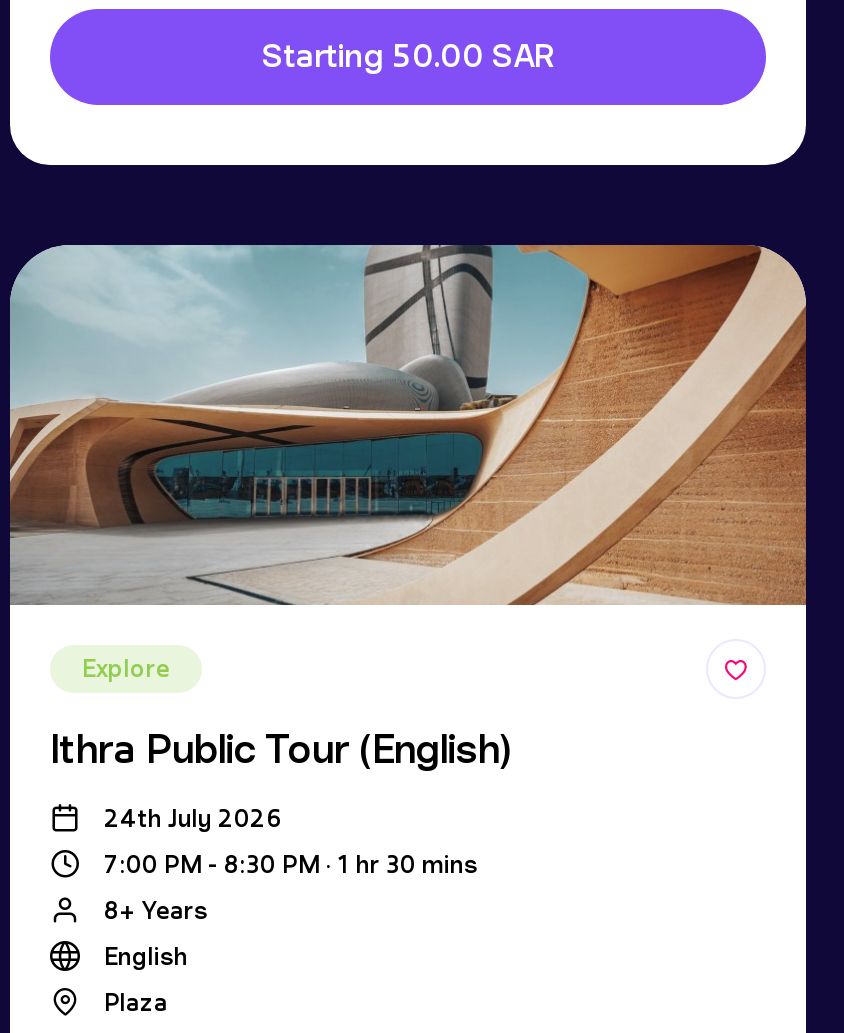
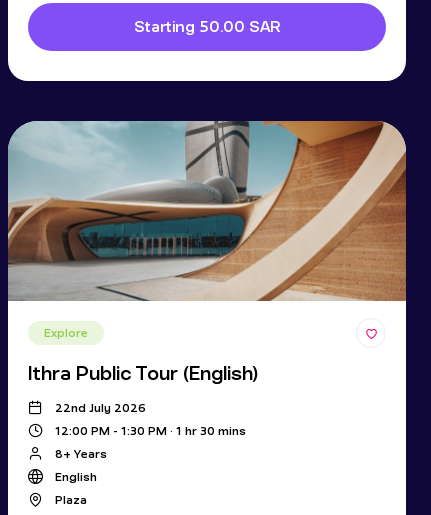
[104,795,282,843] 24th July 2026 -> [55,396,146,420] 22nd July 2026
[104,841,478,889] 7:00 PM - 8:30 PM · 1 hr 30 mins -> [55,419,246,443] 12:00 PM - 1:30 PM · 1 hr 30 mins

